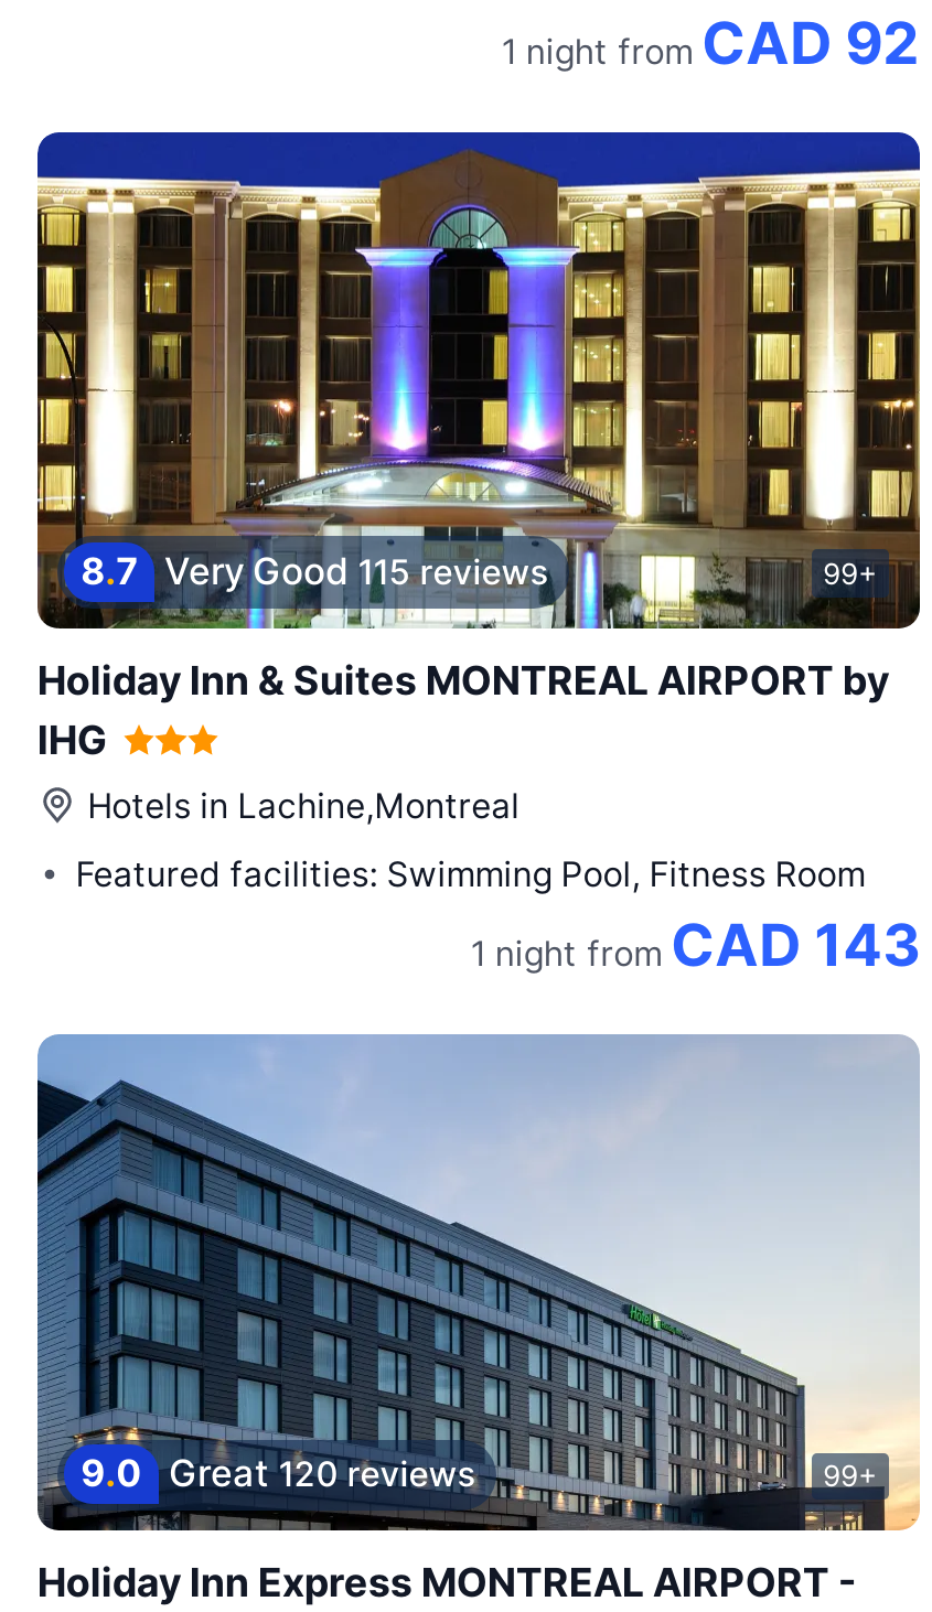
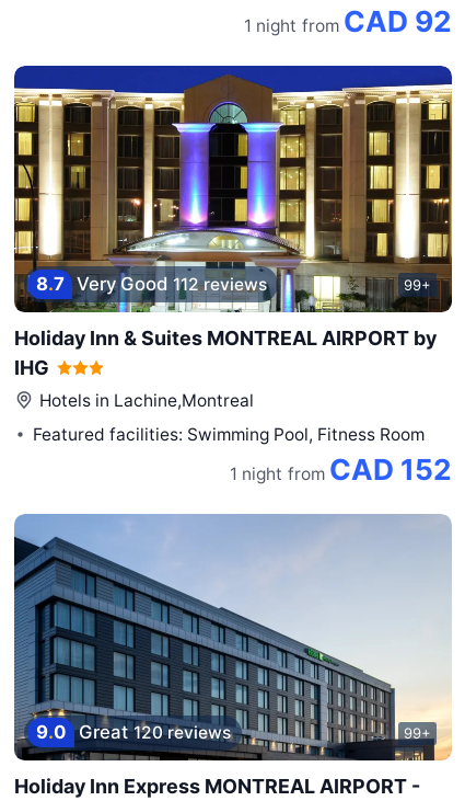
[81,549,548,593] 8.7 Very Good 115 reviews -> [36,273,267,295] 8.7 Very Good 112 reviews
[471,911,920,980] 1 night from CAD 143 -> [230,453,452,487] 1 night from CAD 152

